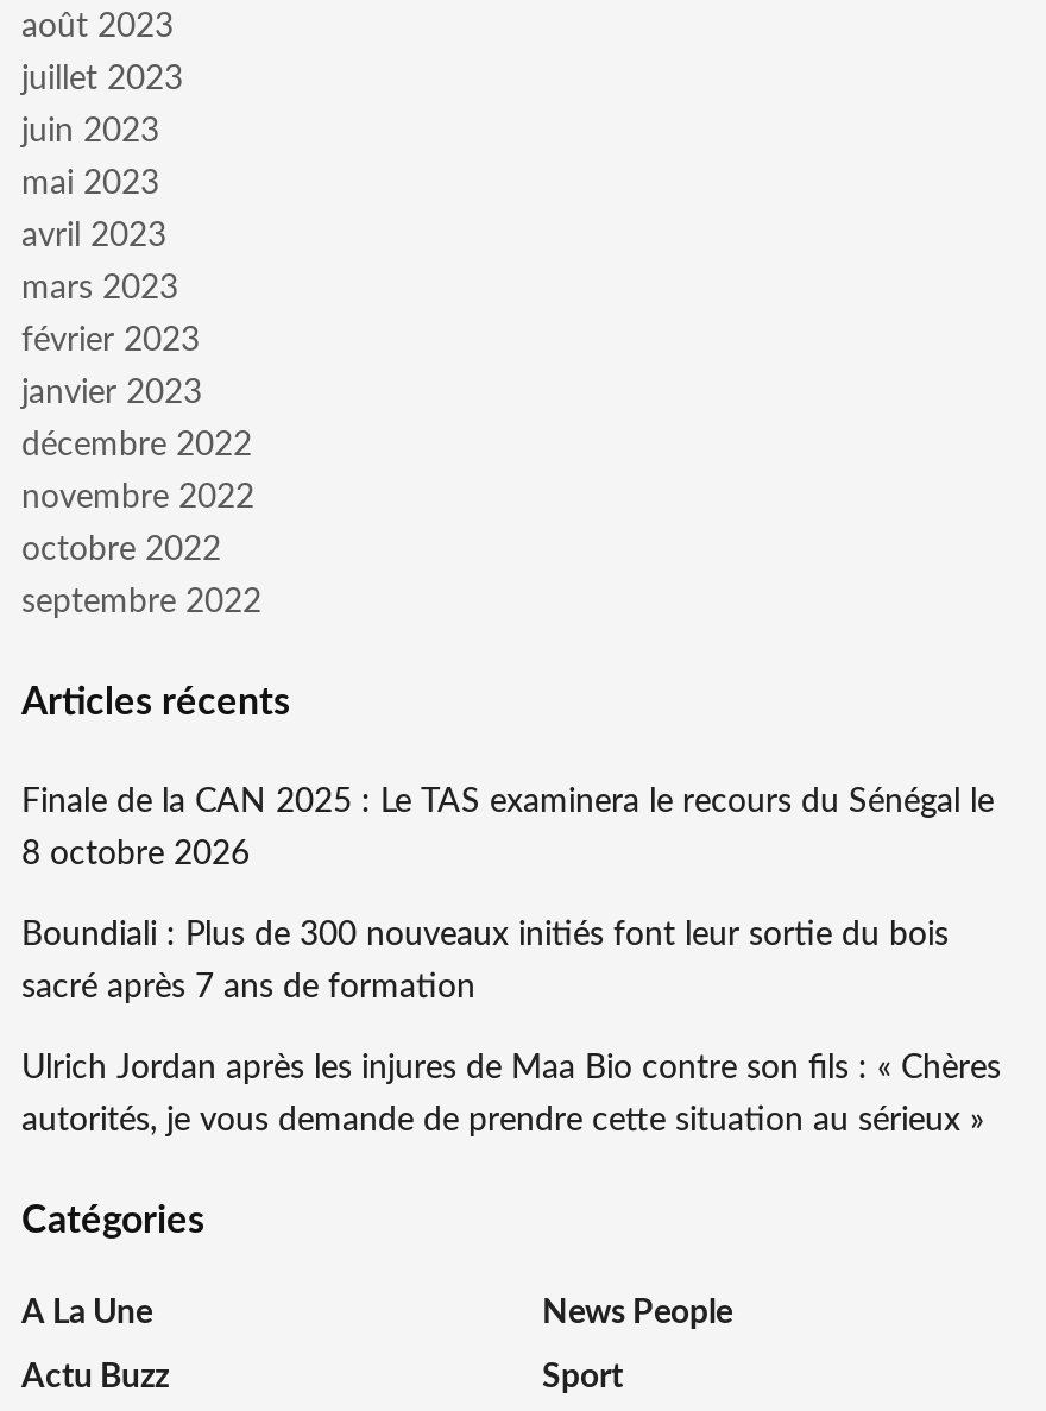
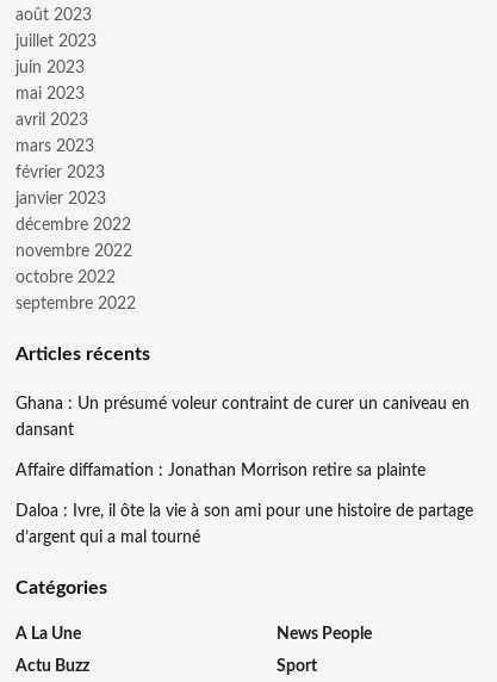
[21,787,1001,1139] Finale de la CAN 2025 : Le TAS examinera le recours du Sénégal le | 8 octobre 2026 | Boundiali : Plus de 300 nouveaux initiés font leur sortie du bois | sacré après 7 ans de formation | Ulrich Jordan après les injures de Maa Bio contre son fils : « Chères | autorités, je vous demande de prendre cette situation au sérieux » -> [15,395,473,546] Ghana : Un présumé voleur contraint de curer un caniveau en | dansant | Affaire diffamation : Jonathan Morrison retire sa plainte | Daloa : Ivre, il ôte la vie à son ami pour une histoire de partage | d’argent qui a mal tourné

